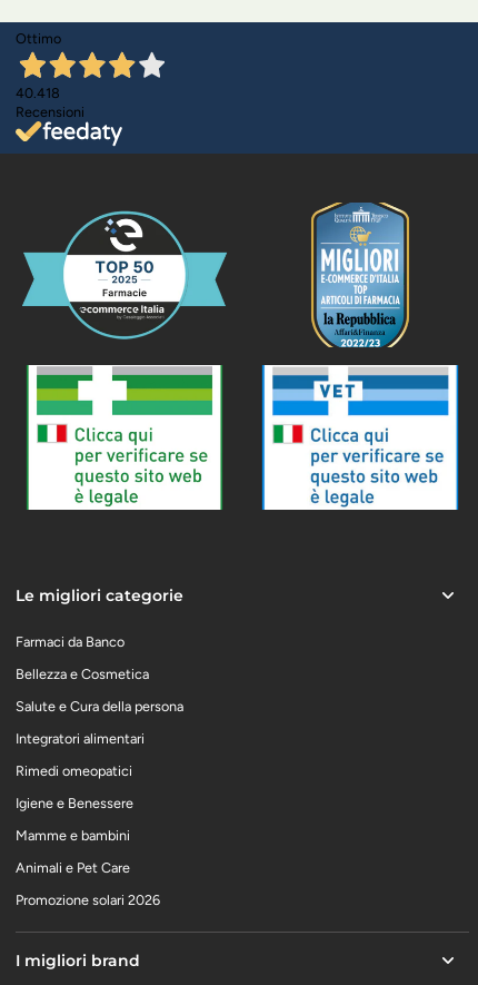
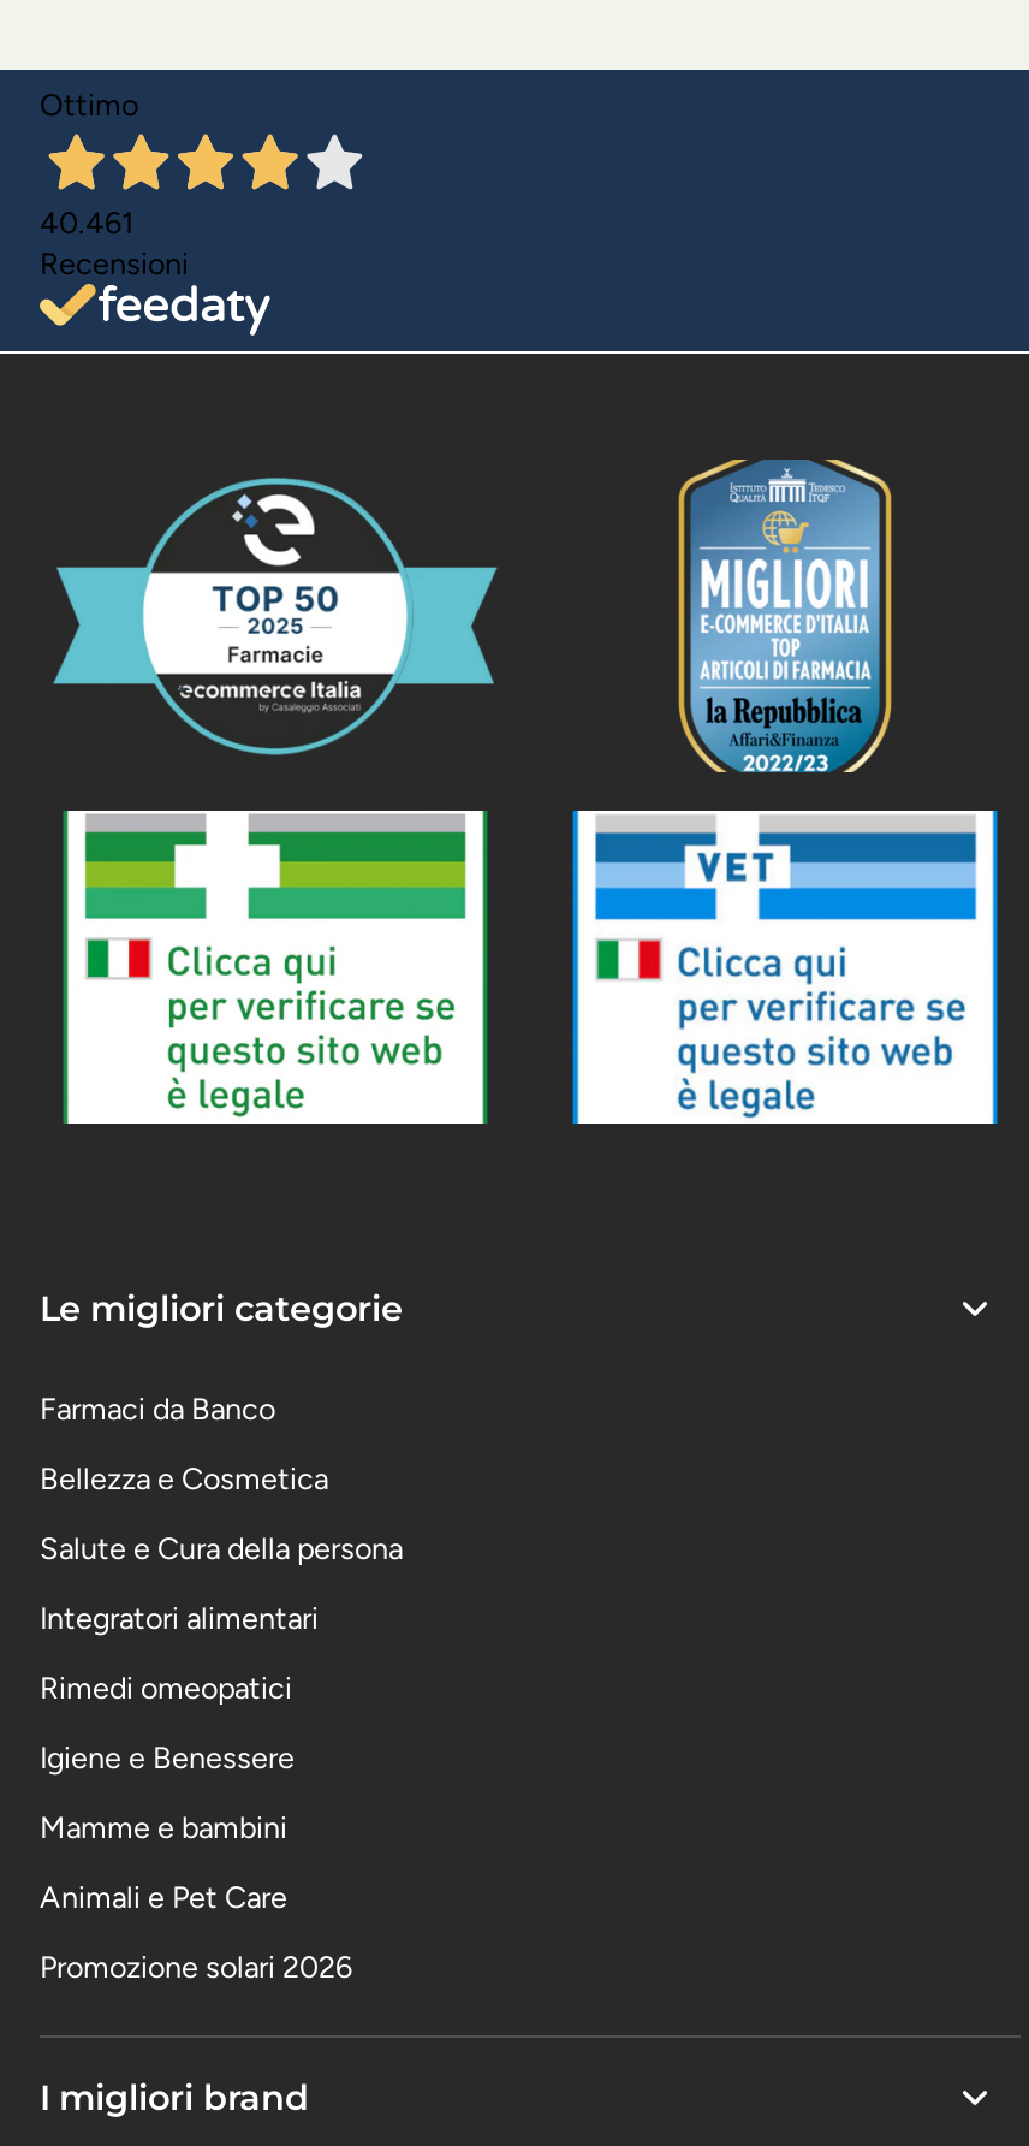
[16,85,60,102] 40.418 -> [40,205,133,242] 40.461

